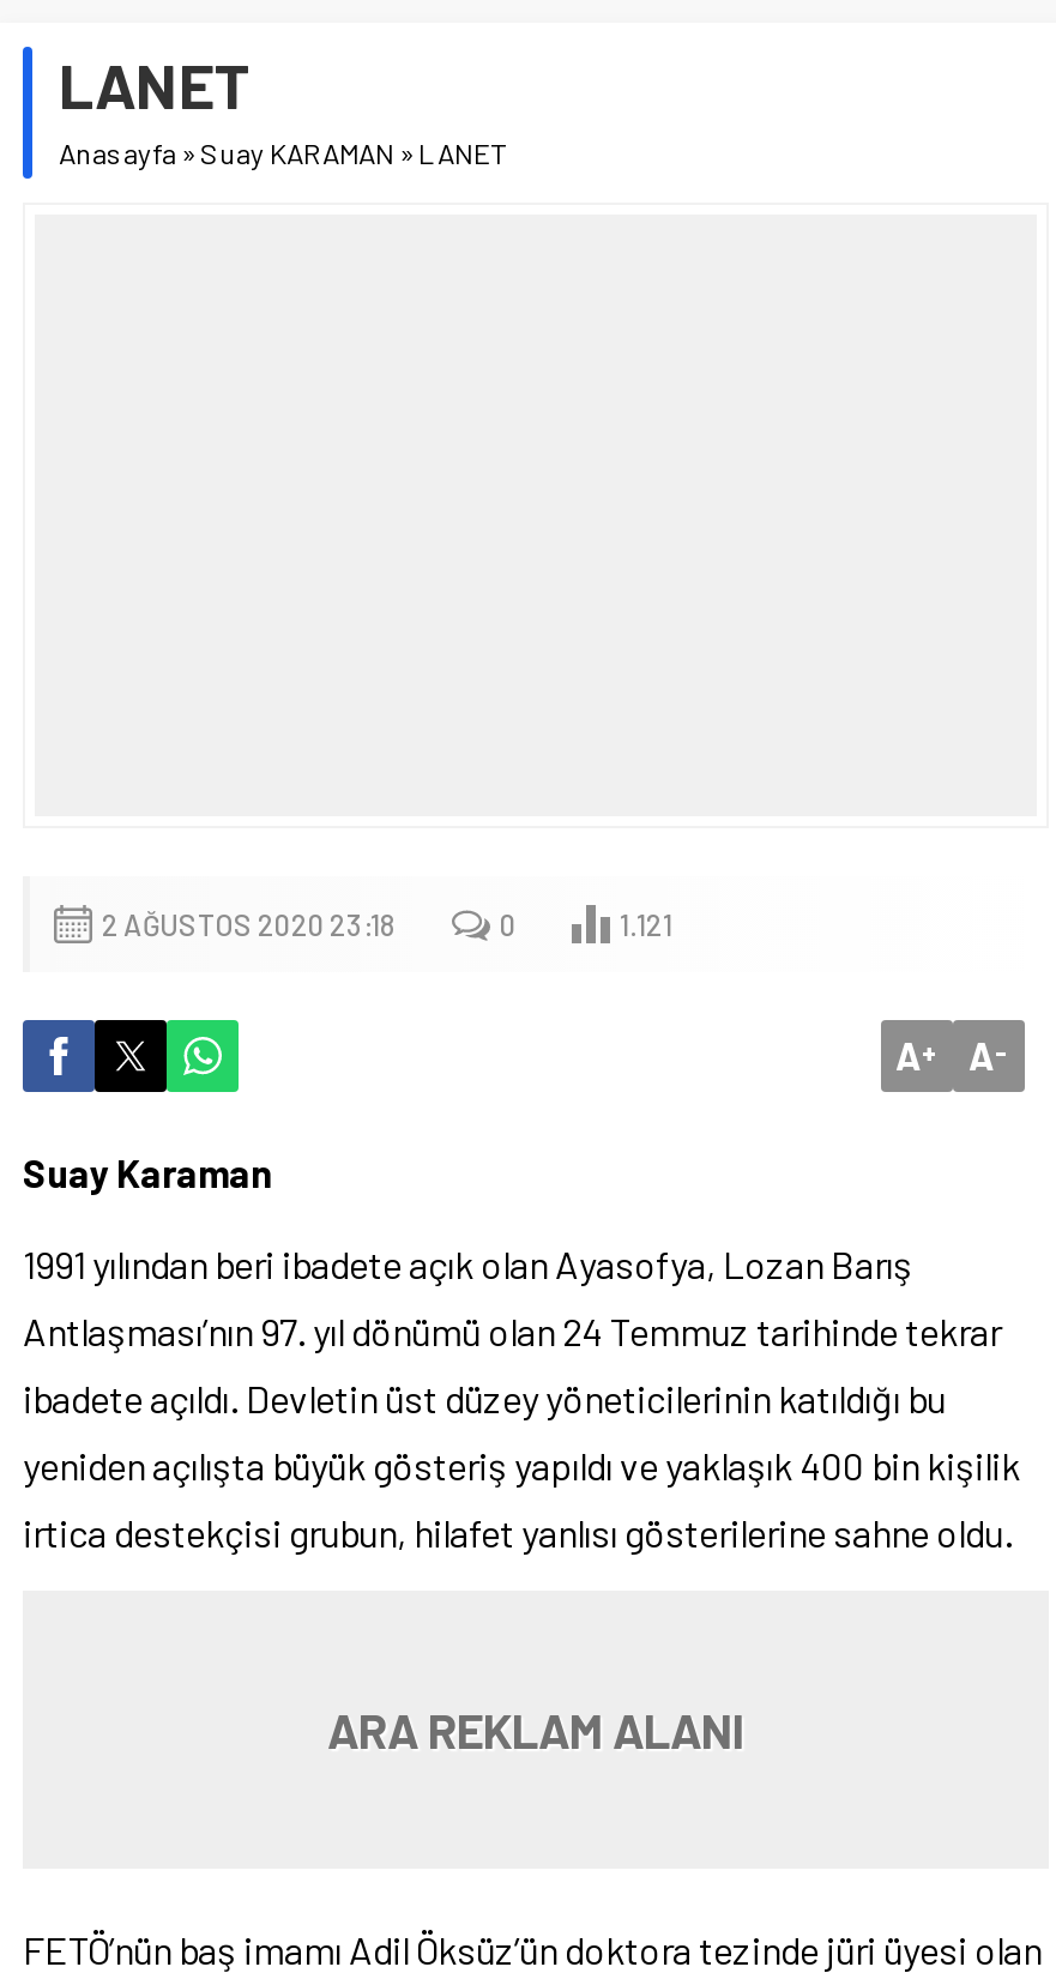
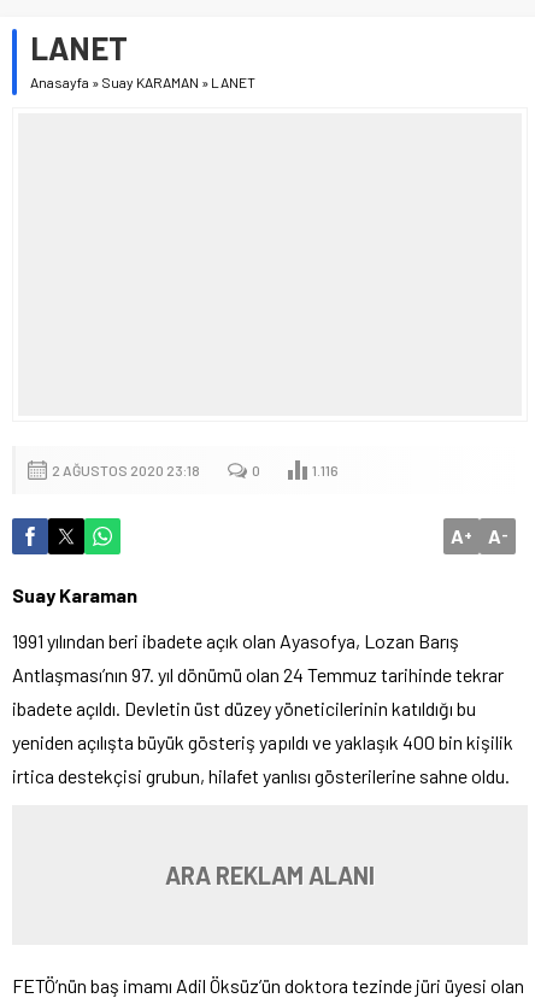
[620,908,672,941] 1.121 -> [312,462,339,479] 1.116

